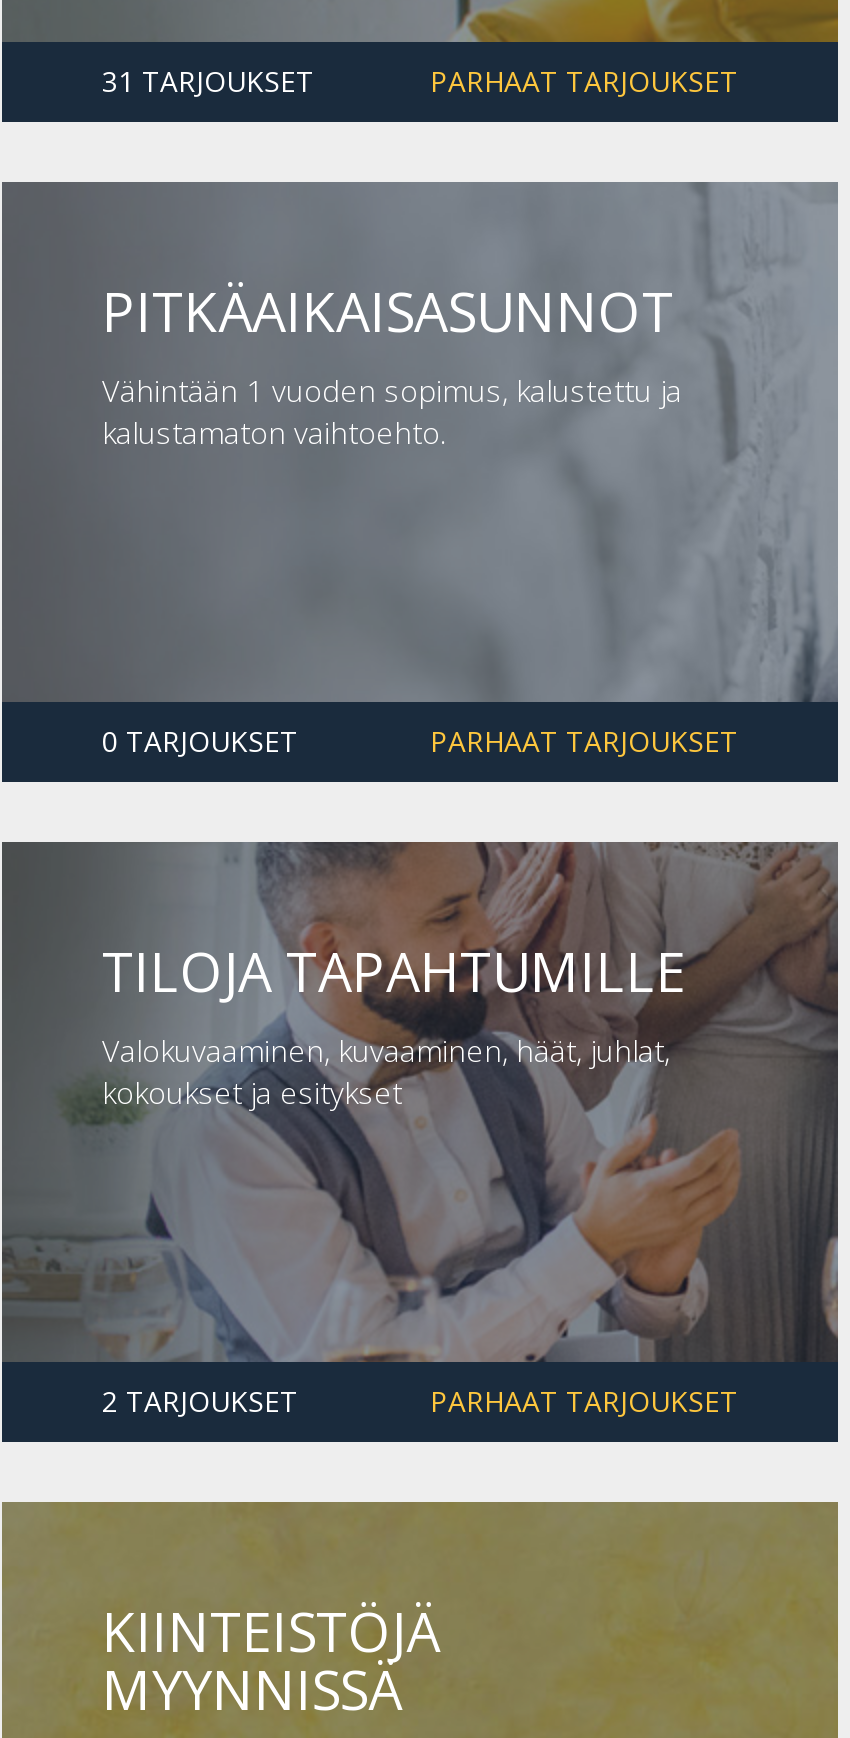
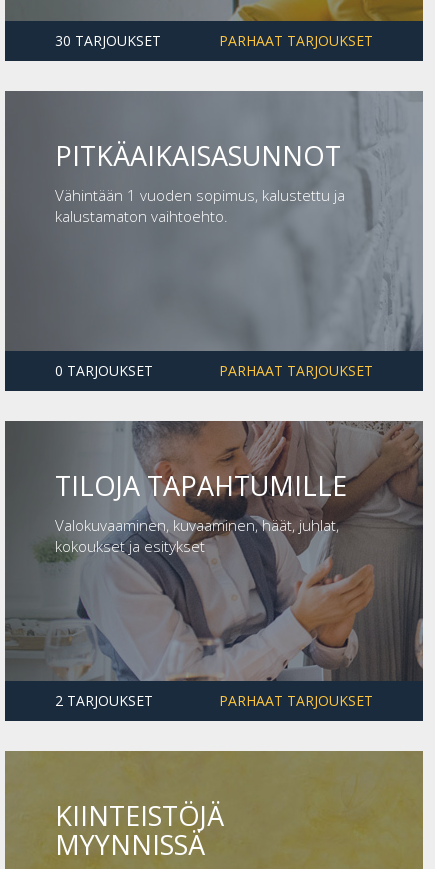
[102,62,314,100] 31 TARJOUKSET -> [55,31,161,50] 30 TARJOUKSET

